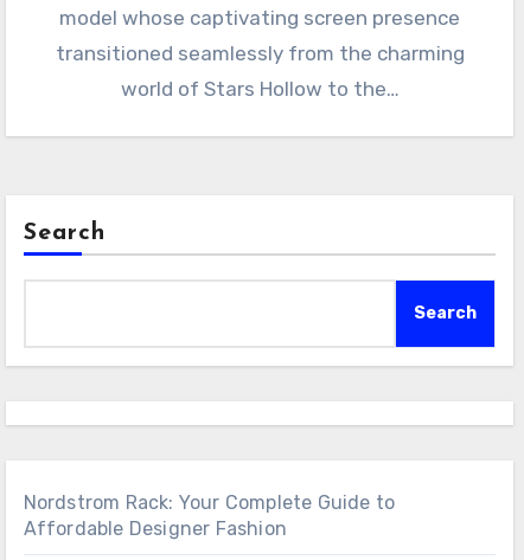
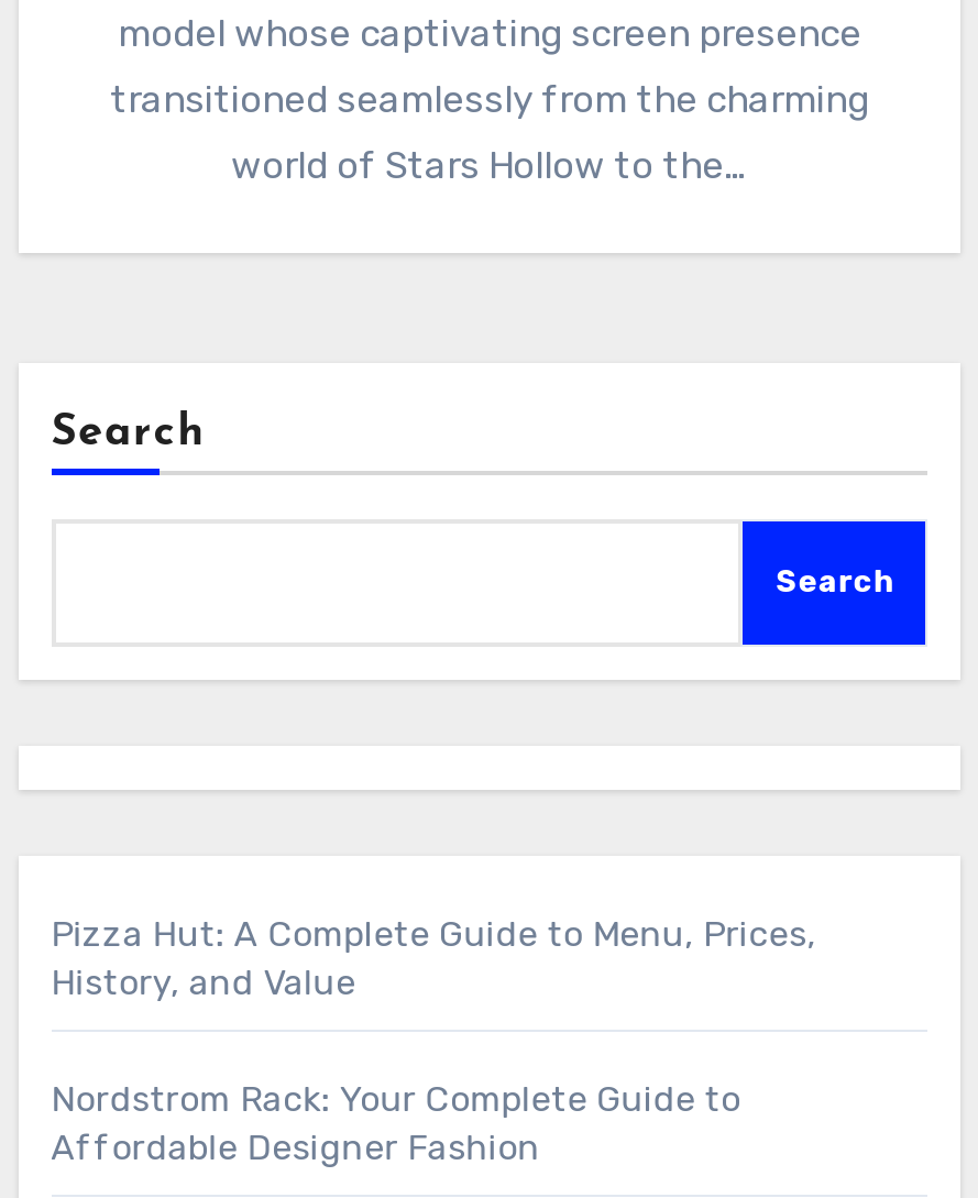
none -> [51,913,816,1003] Pizza Hut: A Complete Guide to Menu, Prices, | History, and Value

